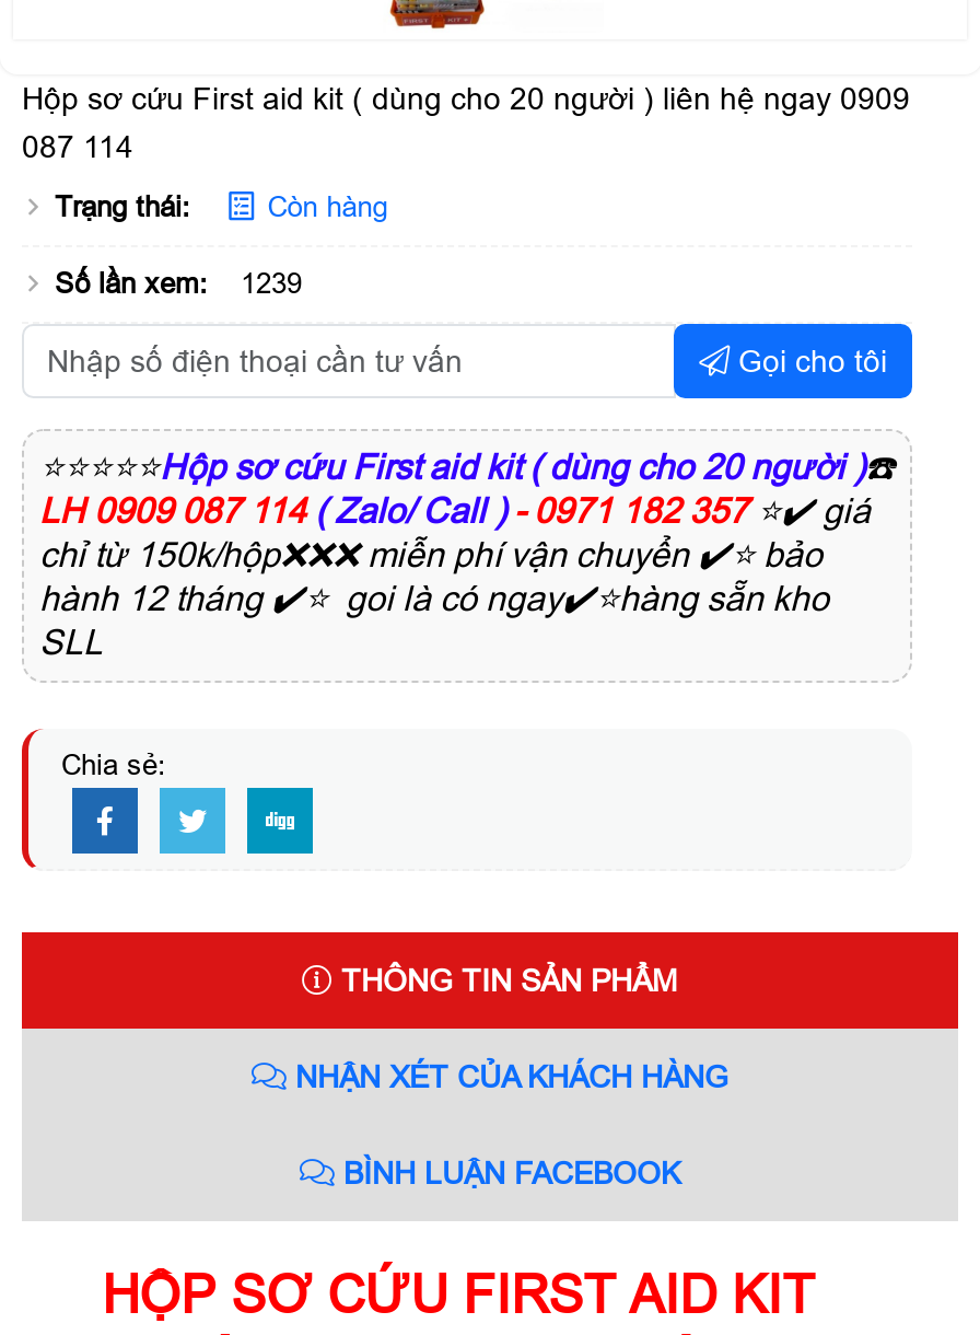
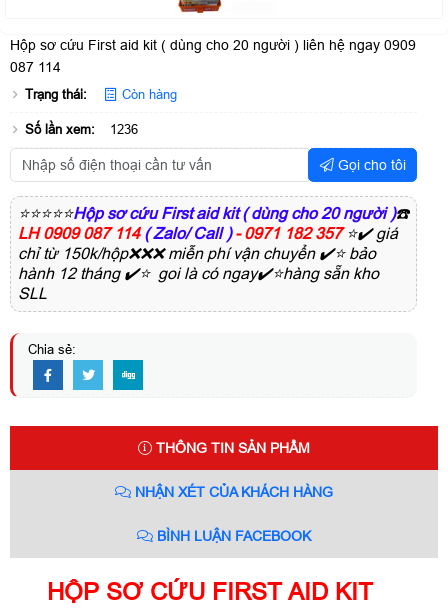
[55,268,302,301] Số lần xem: 1239 -> [25,122,138,137] Số lần xem: 1236

